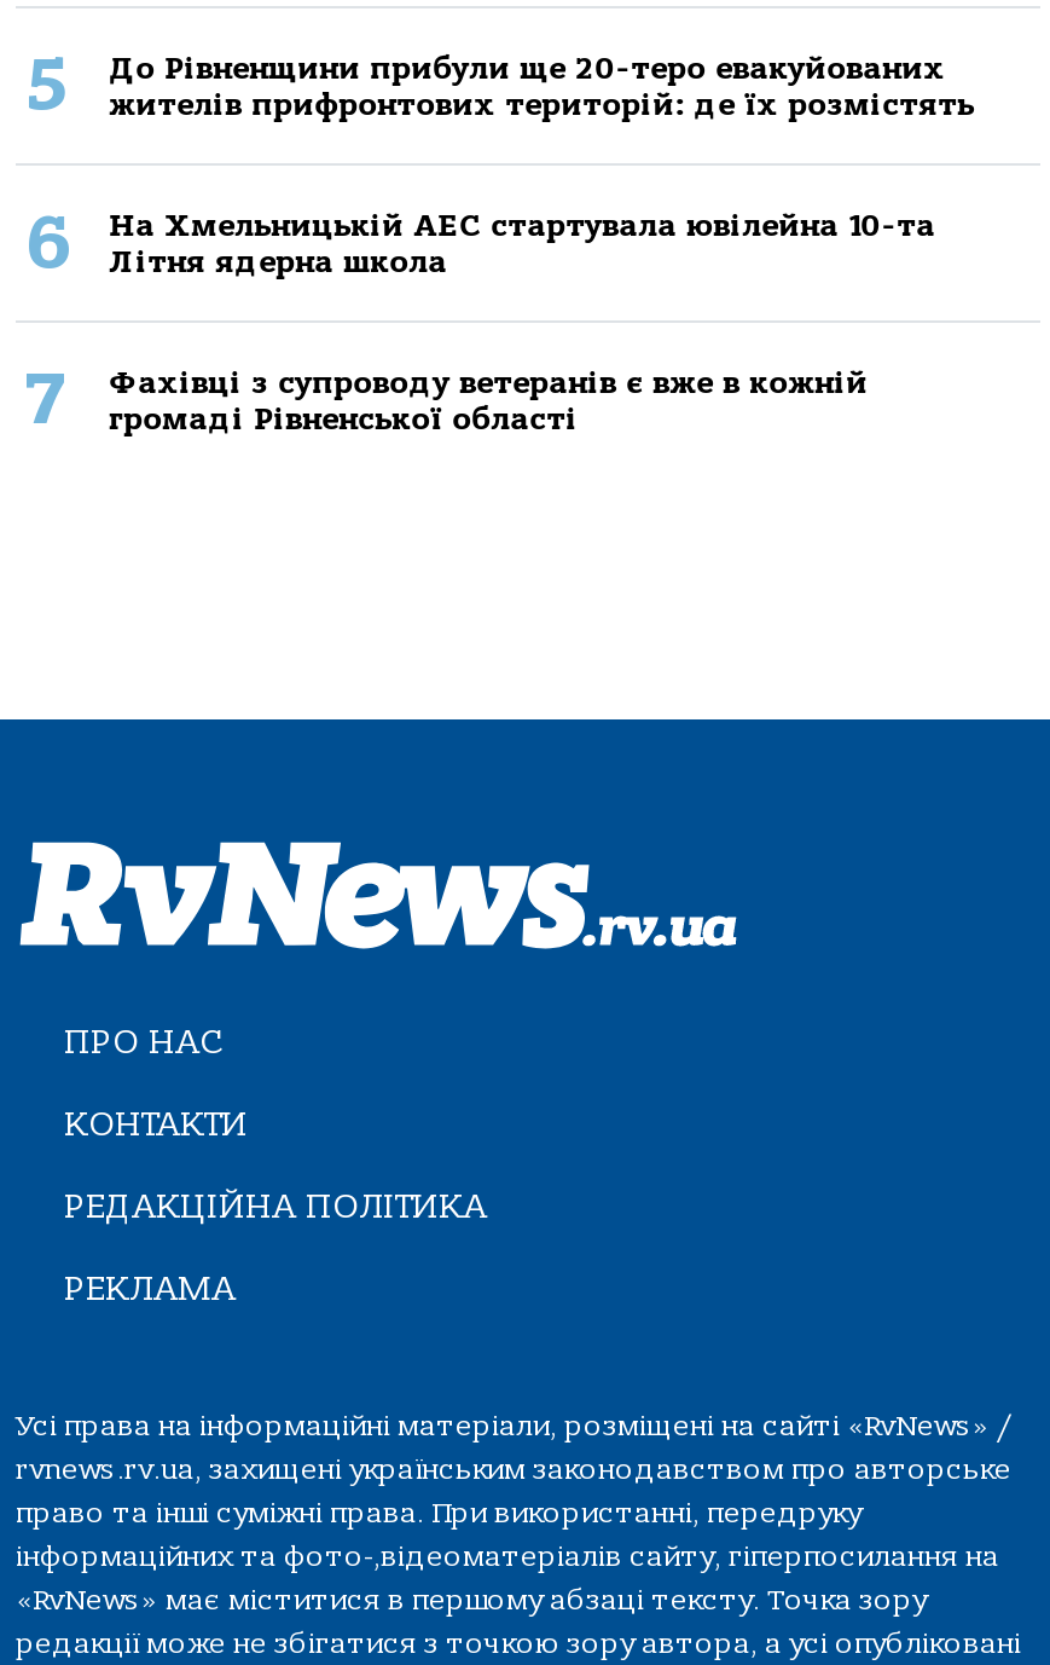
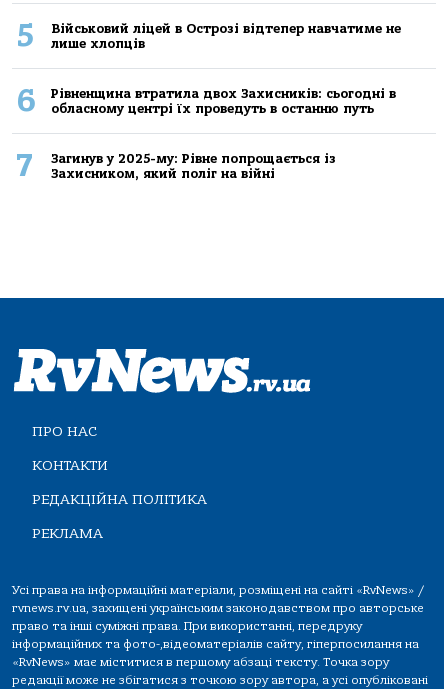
[109,49,974,122] До Рівненщини прибули ще 20-теро евакуйованих | жителів прифронтових територій: де їх розмістять -> [51,21,401,51] Військовий ліцей в Острозі відтепер навчатиме не | лише хлопців
[109,207,936,279] На Хмельницькій АЕС стартувала ювілейна 10-та | Літня ядерна школа -> [51,86,396,116] Рівненщина втратила двох Захисників: сьогодні в | обласному центрі їх проведуть в останню путь
[109,364,868,436] Фахівці з супроводу ветеранів є вже в кожній | громаді Рівненської області -> [51,151,336,181] Загинув у 2025-му: Рівне попрощається із | Захисником, який поліг на війні

